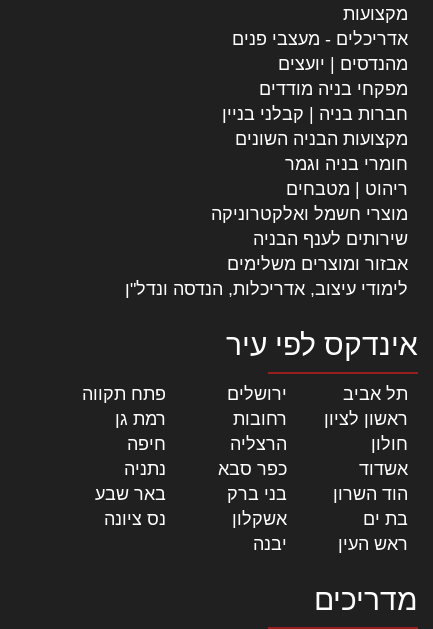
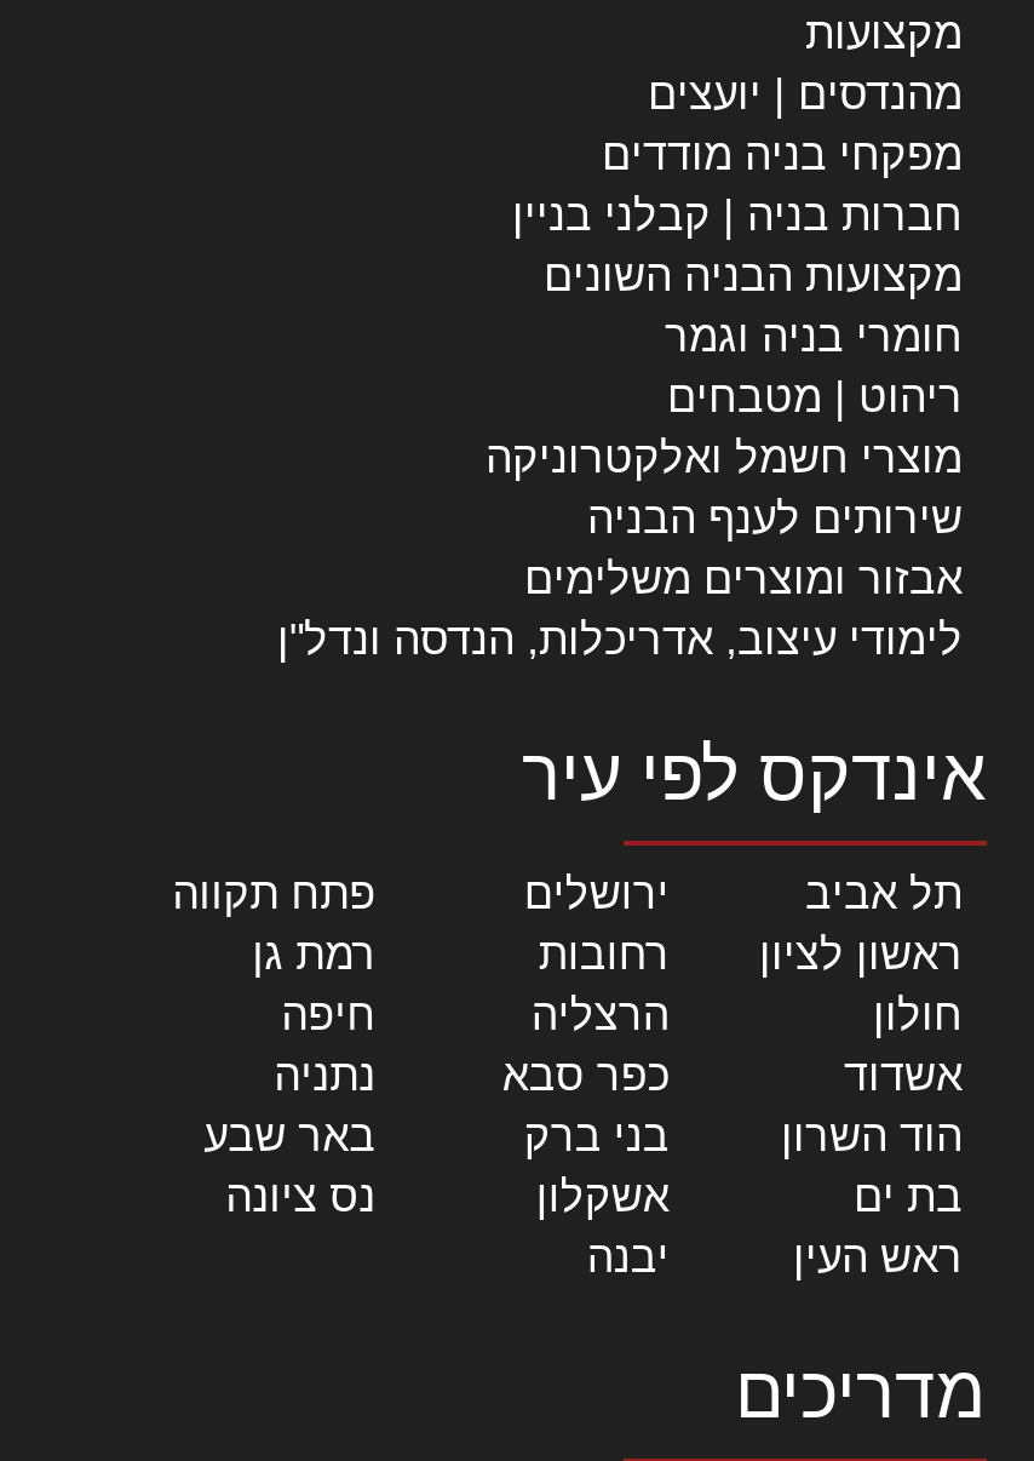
[232,28,408,48] אדריכלים - מעצבי פנים -> none

